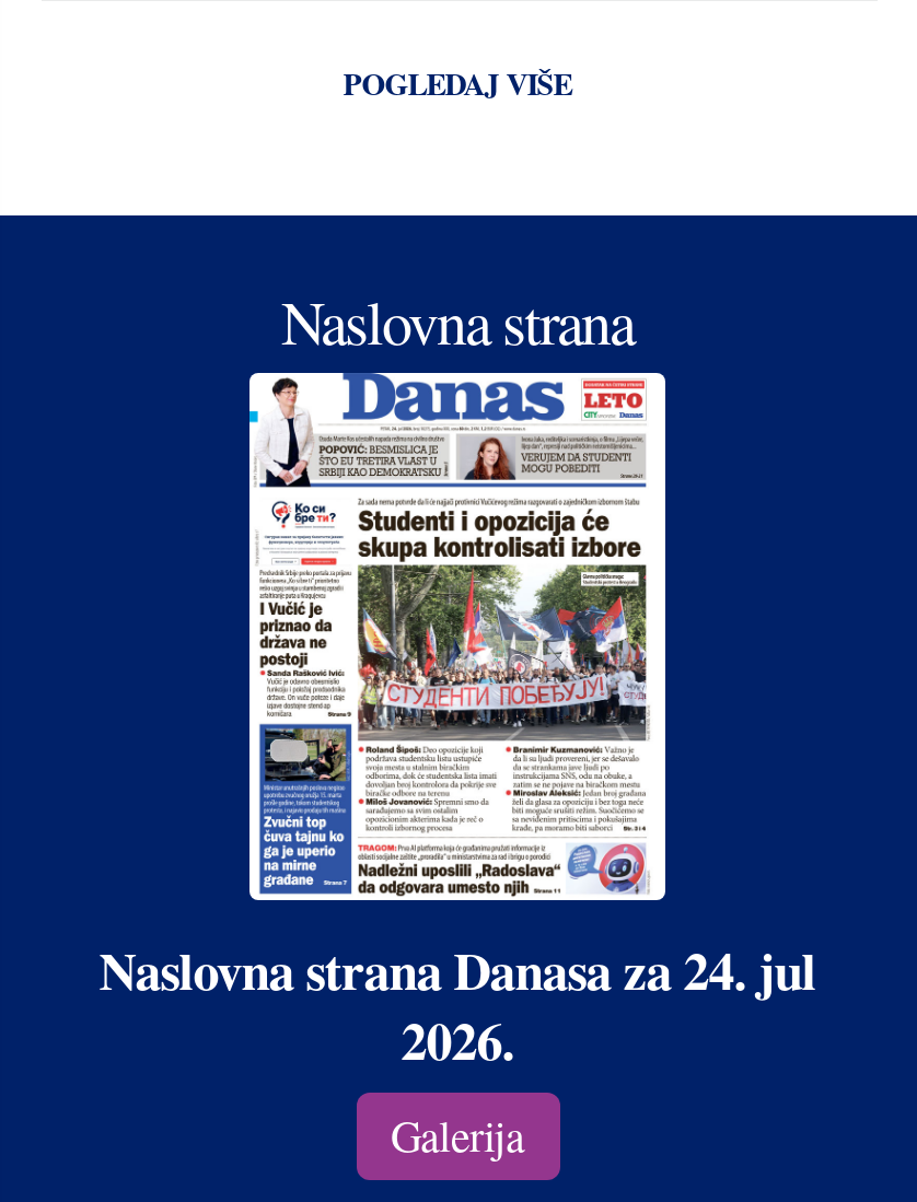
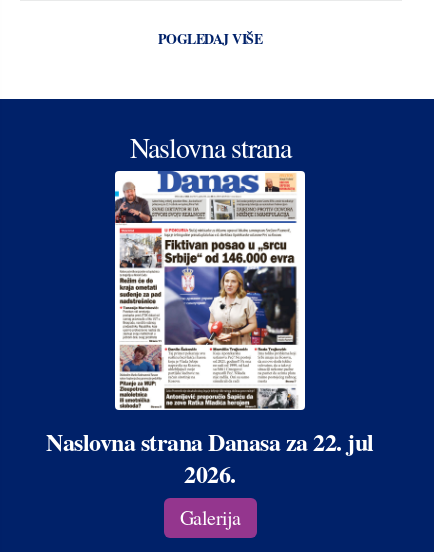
[99,372,816,1008] [image] | Naslovna strana Danasa za 24. jul -> [46,171,374,459] [image] | Naslovna strana Danasa za 22. jul

